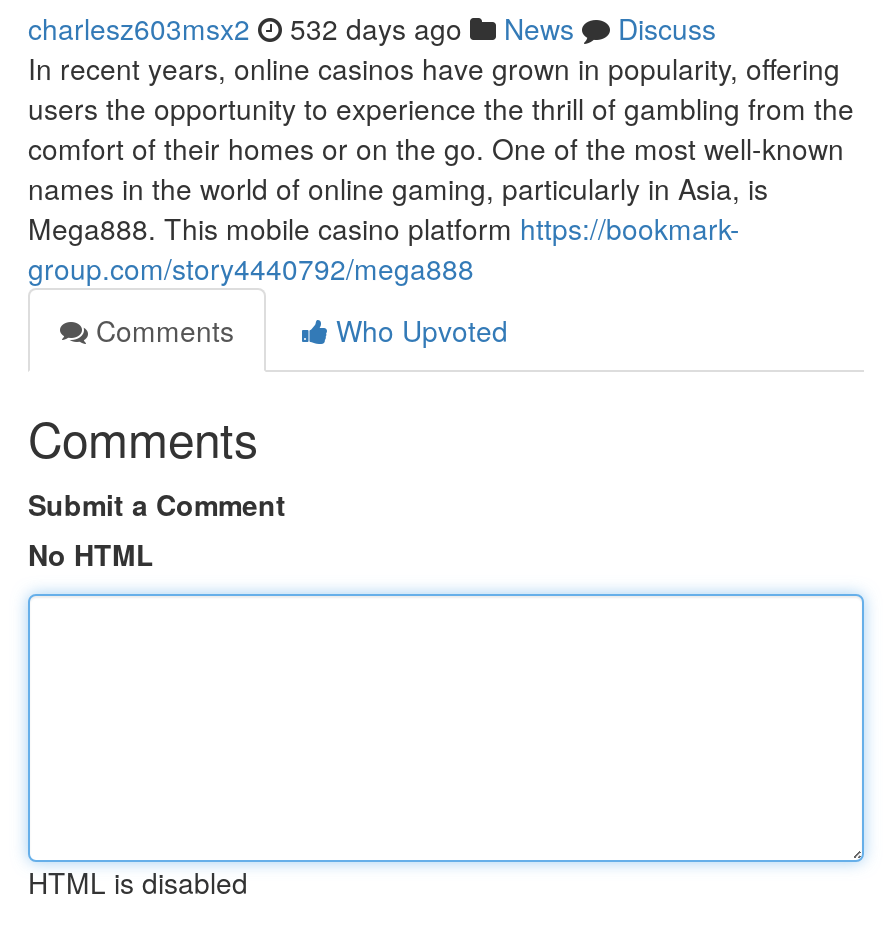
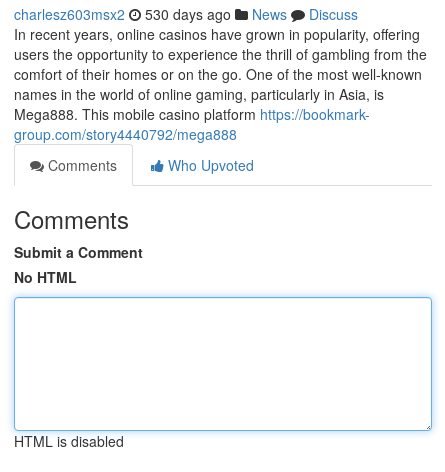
[28,8,716,48] charlesz603msx2 532 days ago News Discuss -> [14,4,358,24] charlesz603msx2 530 days ago News Discuss

